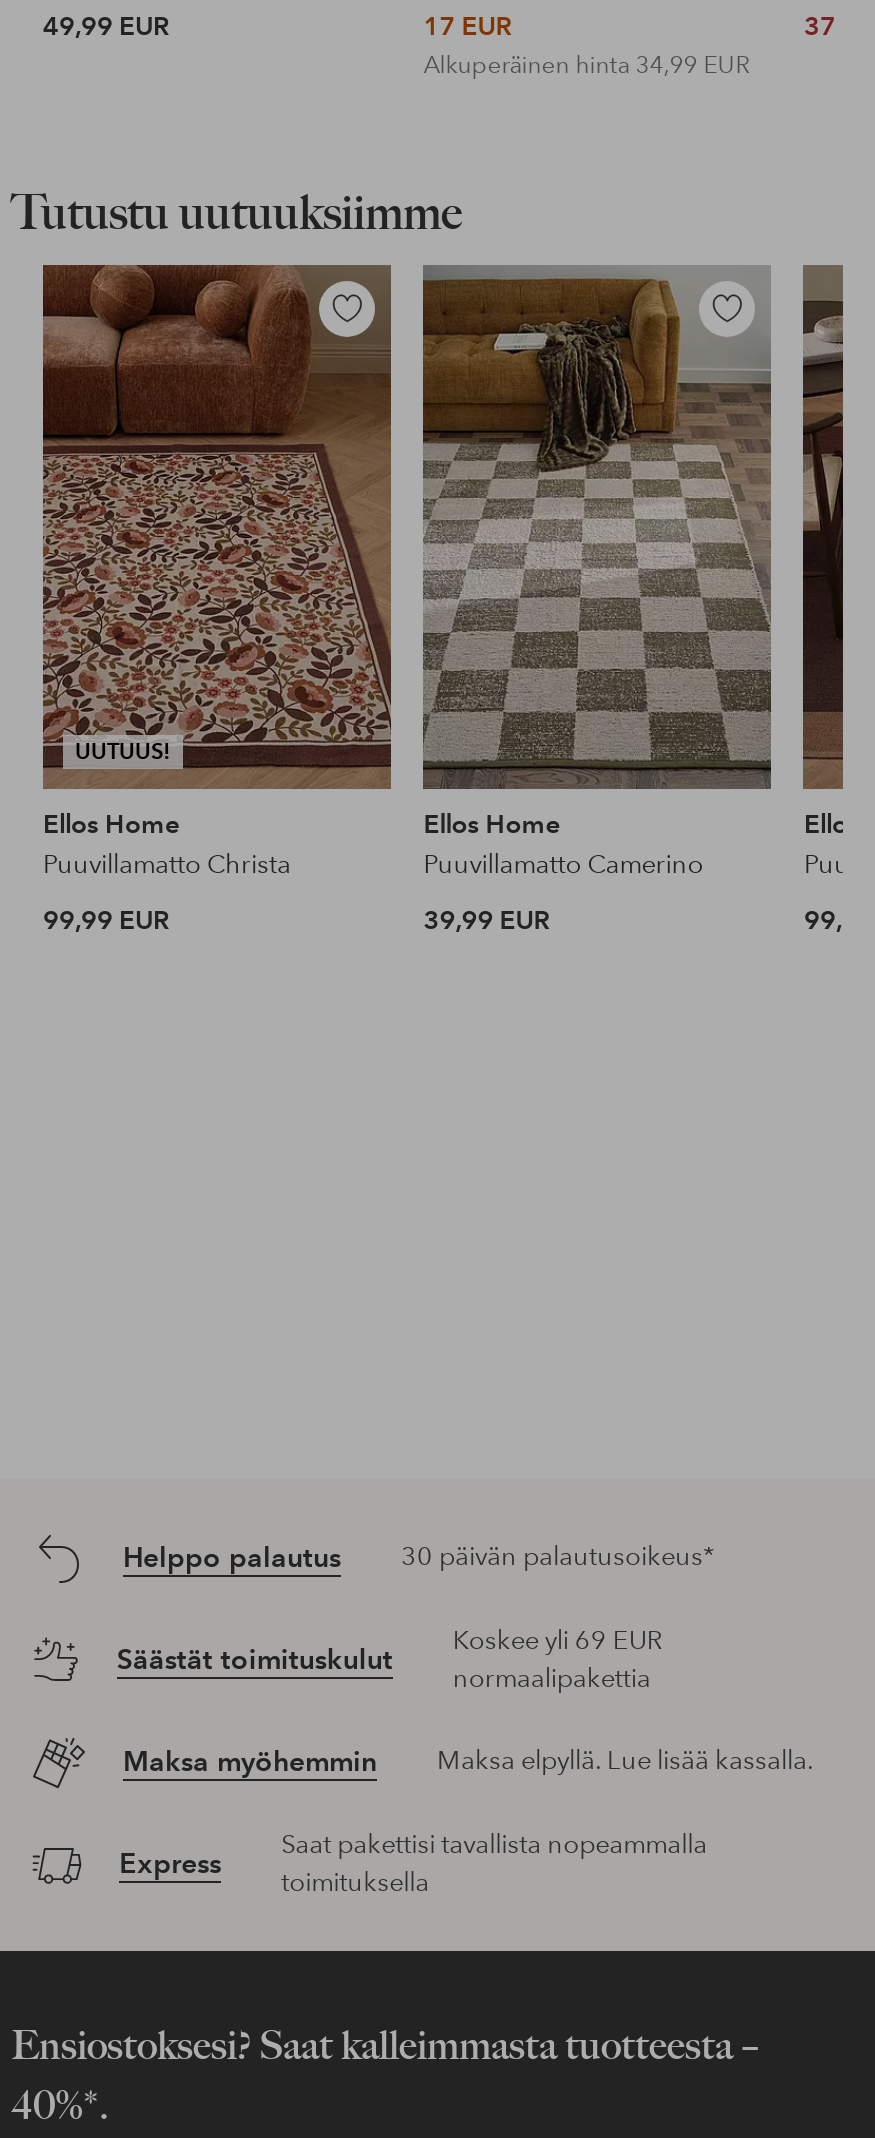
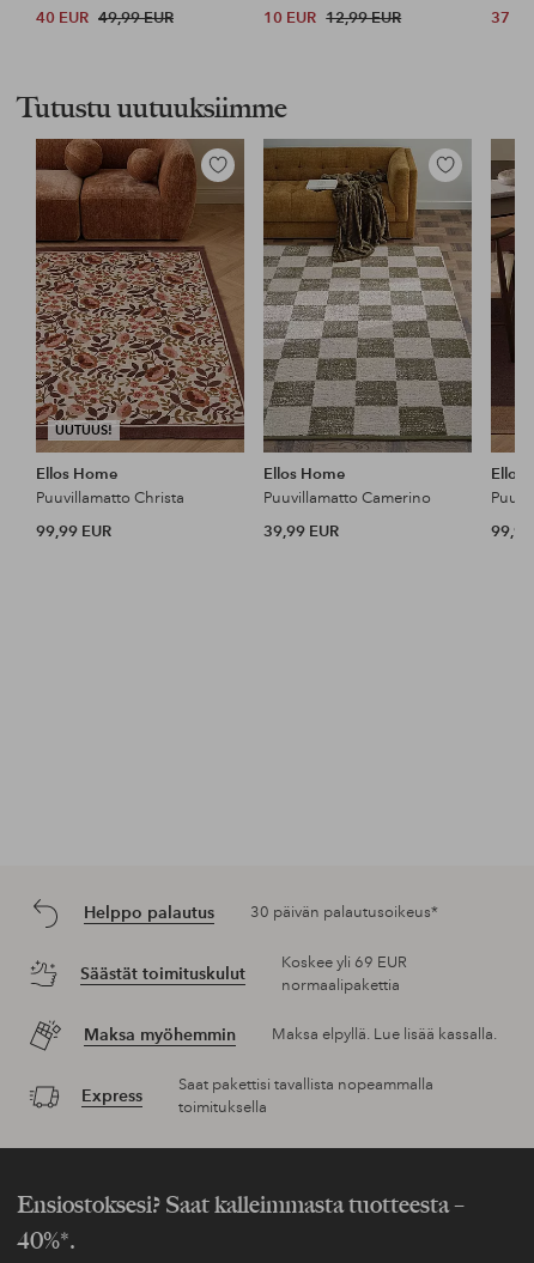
[43,10,169,42] 49,99 EUR -> [36,8,174,27] 40 EUR 49,99 EUR
[423,10,749,80] 17 EUR | Alkuperäinen hinta 34,99 EUR -> [264,8,401,27] 10 EUR 12,99 EUR

